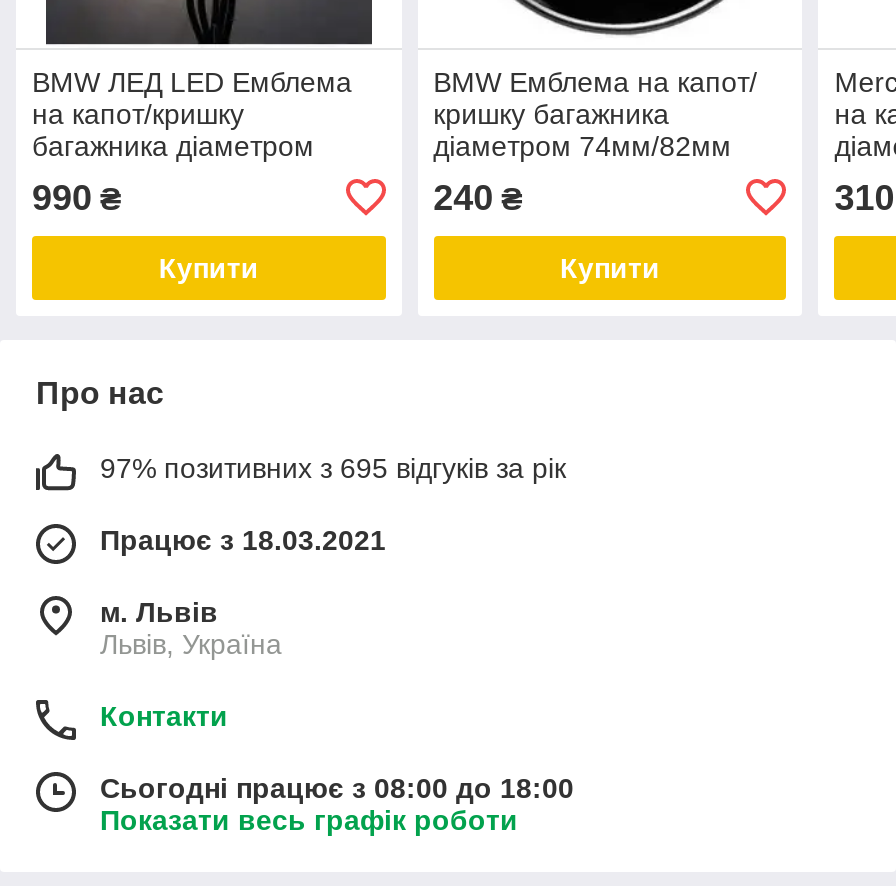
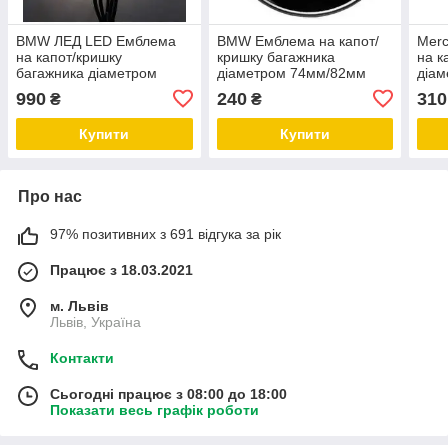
[100,452,566,484] 97% позитивних з 695 відгуків за рік -> [50,226,281,242] 97% позитивних з 691 відгука за рік

